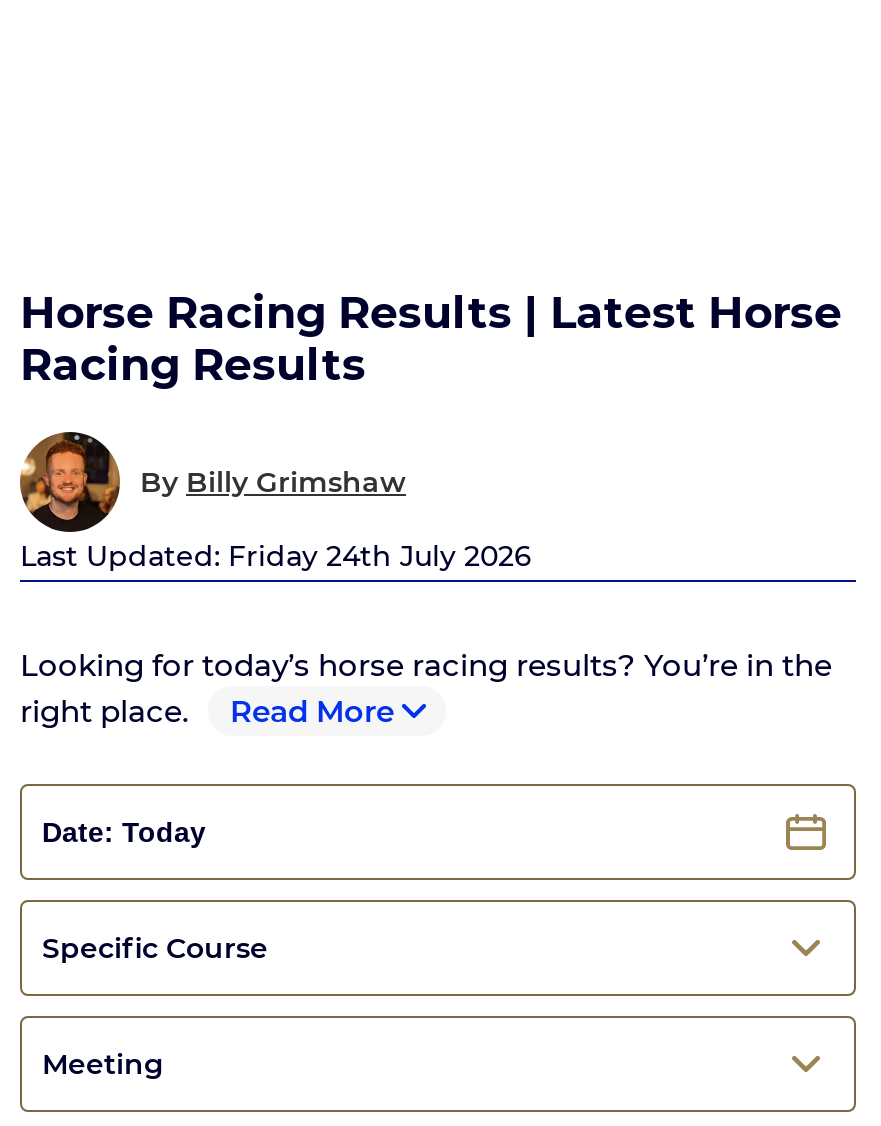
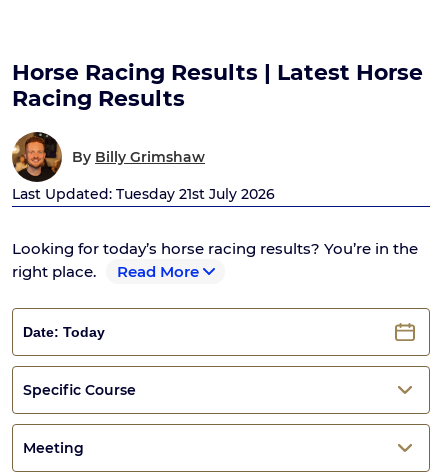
[20,538,532,574] Last Updated: Friday 24th July 2026 -> [12,185,275,203] Last Updated: Tuesday 21st July 2026

